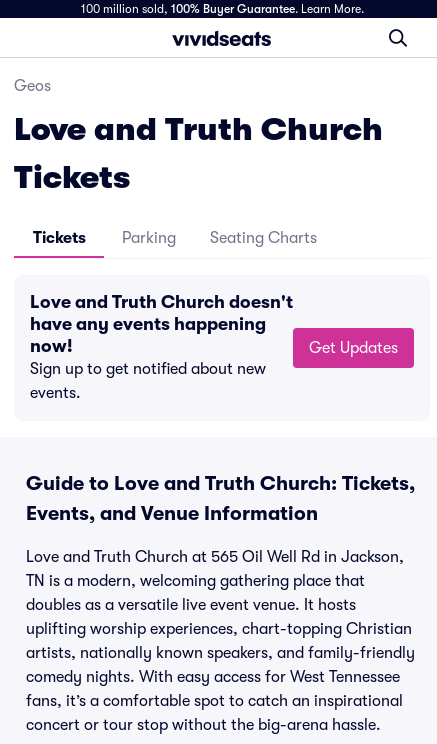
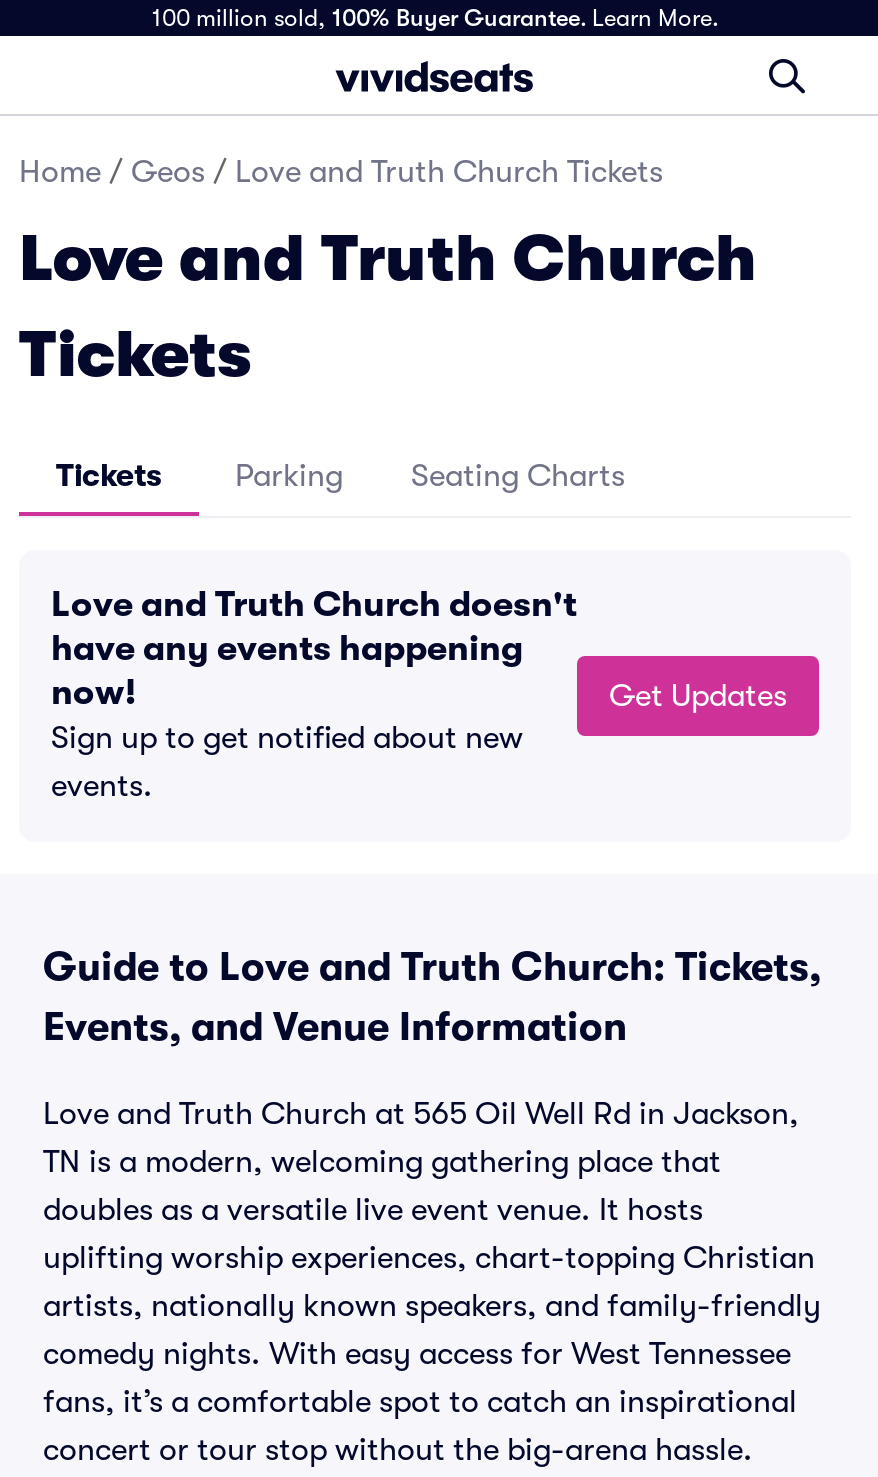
[14,77,51,95] Geos -> [19,154,663,190] Home / Geos / Love and Truth Church Tickets

